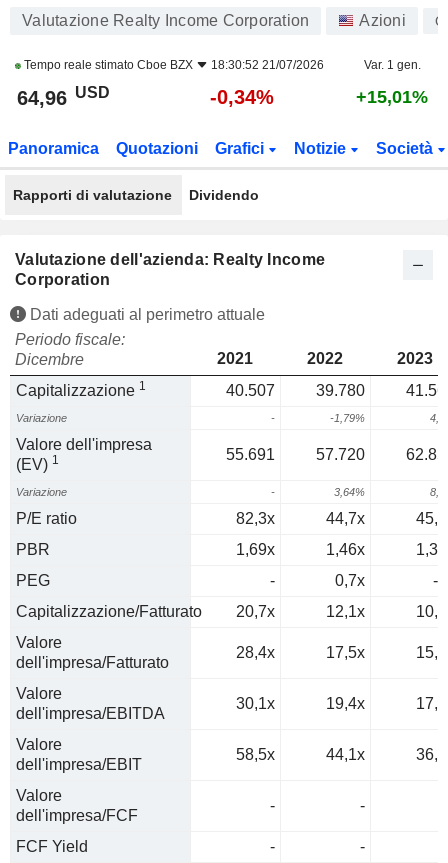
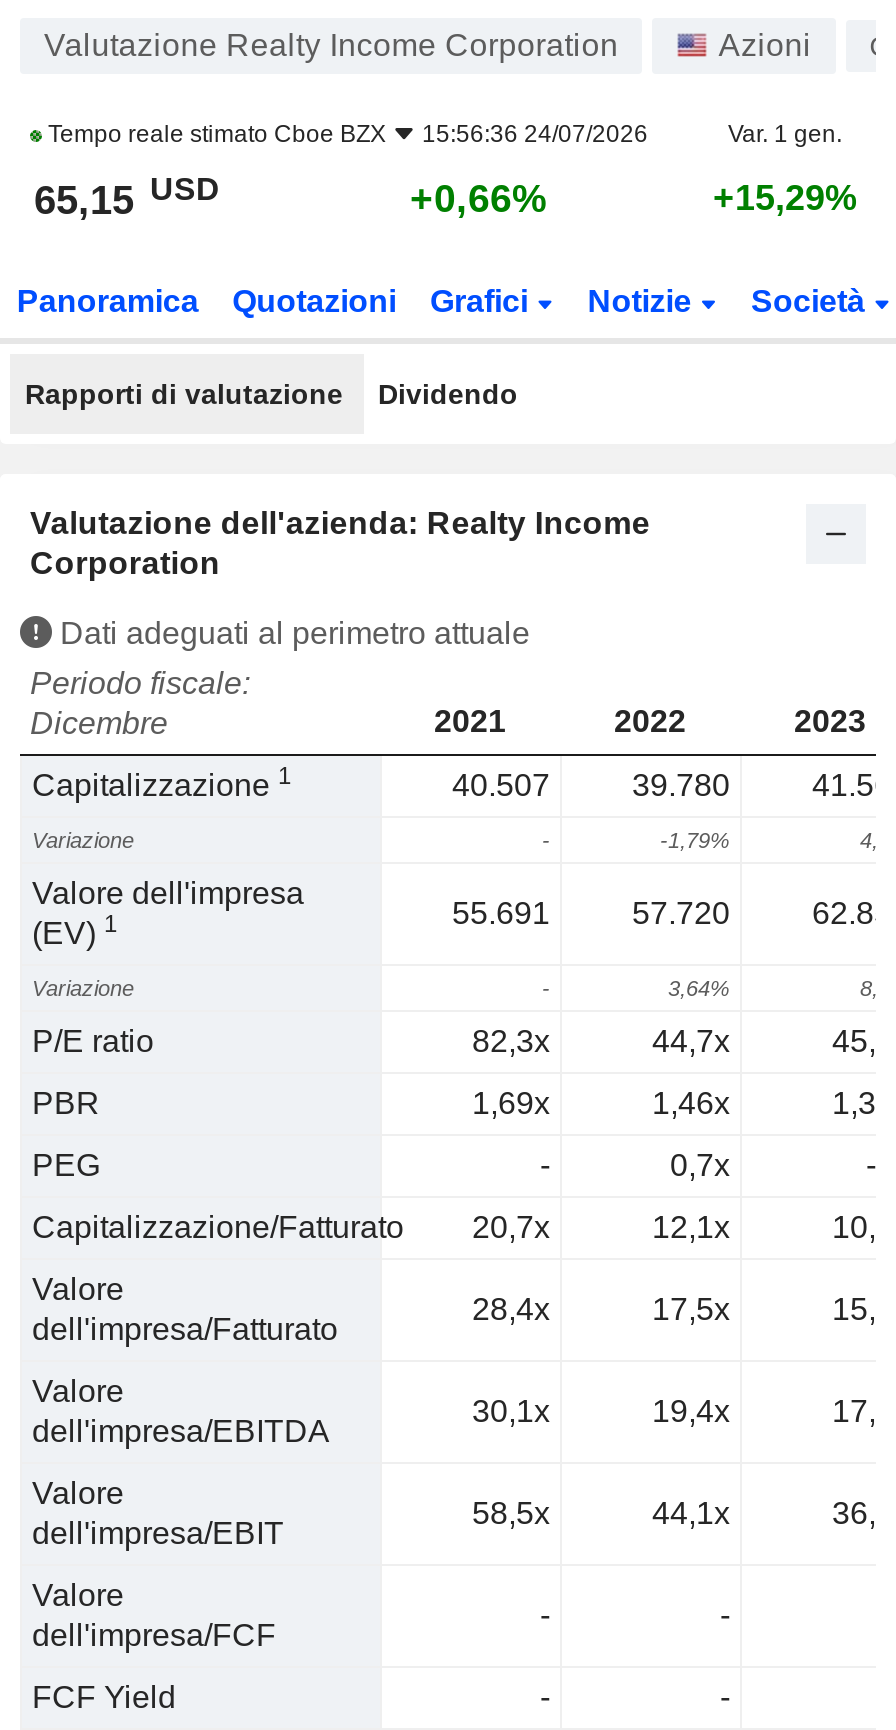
[21,58,324,72] Tempo reale stimato Cboe BZX 18:30:52 21/07/2026 -> [42,120,648,148] Tempo reale stimato Cboe BZX 15:56:36 24/07/2026
[17,83,110,109] 64,96 USD -> [34,171,220,222] 65,15 USD
[210,86,274,108] -0,34% -> [410,176,548,220] +0,66%
[356,87,428,107] +15,01% -> [713,178,857,218] +15,29%

